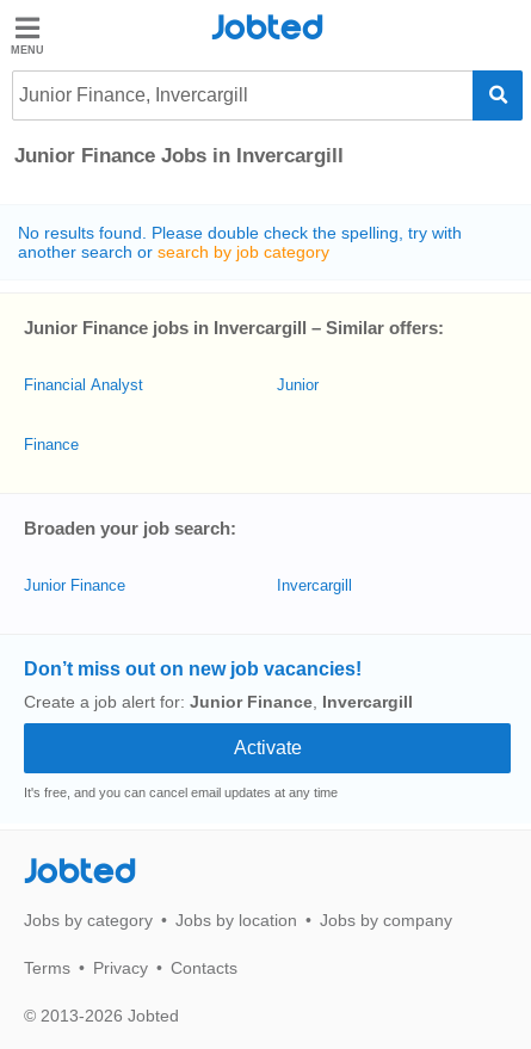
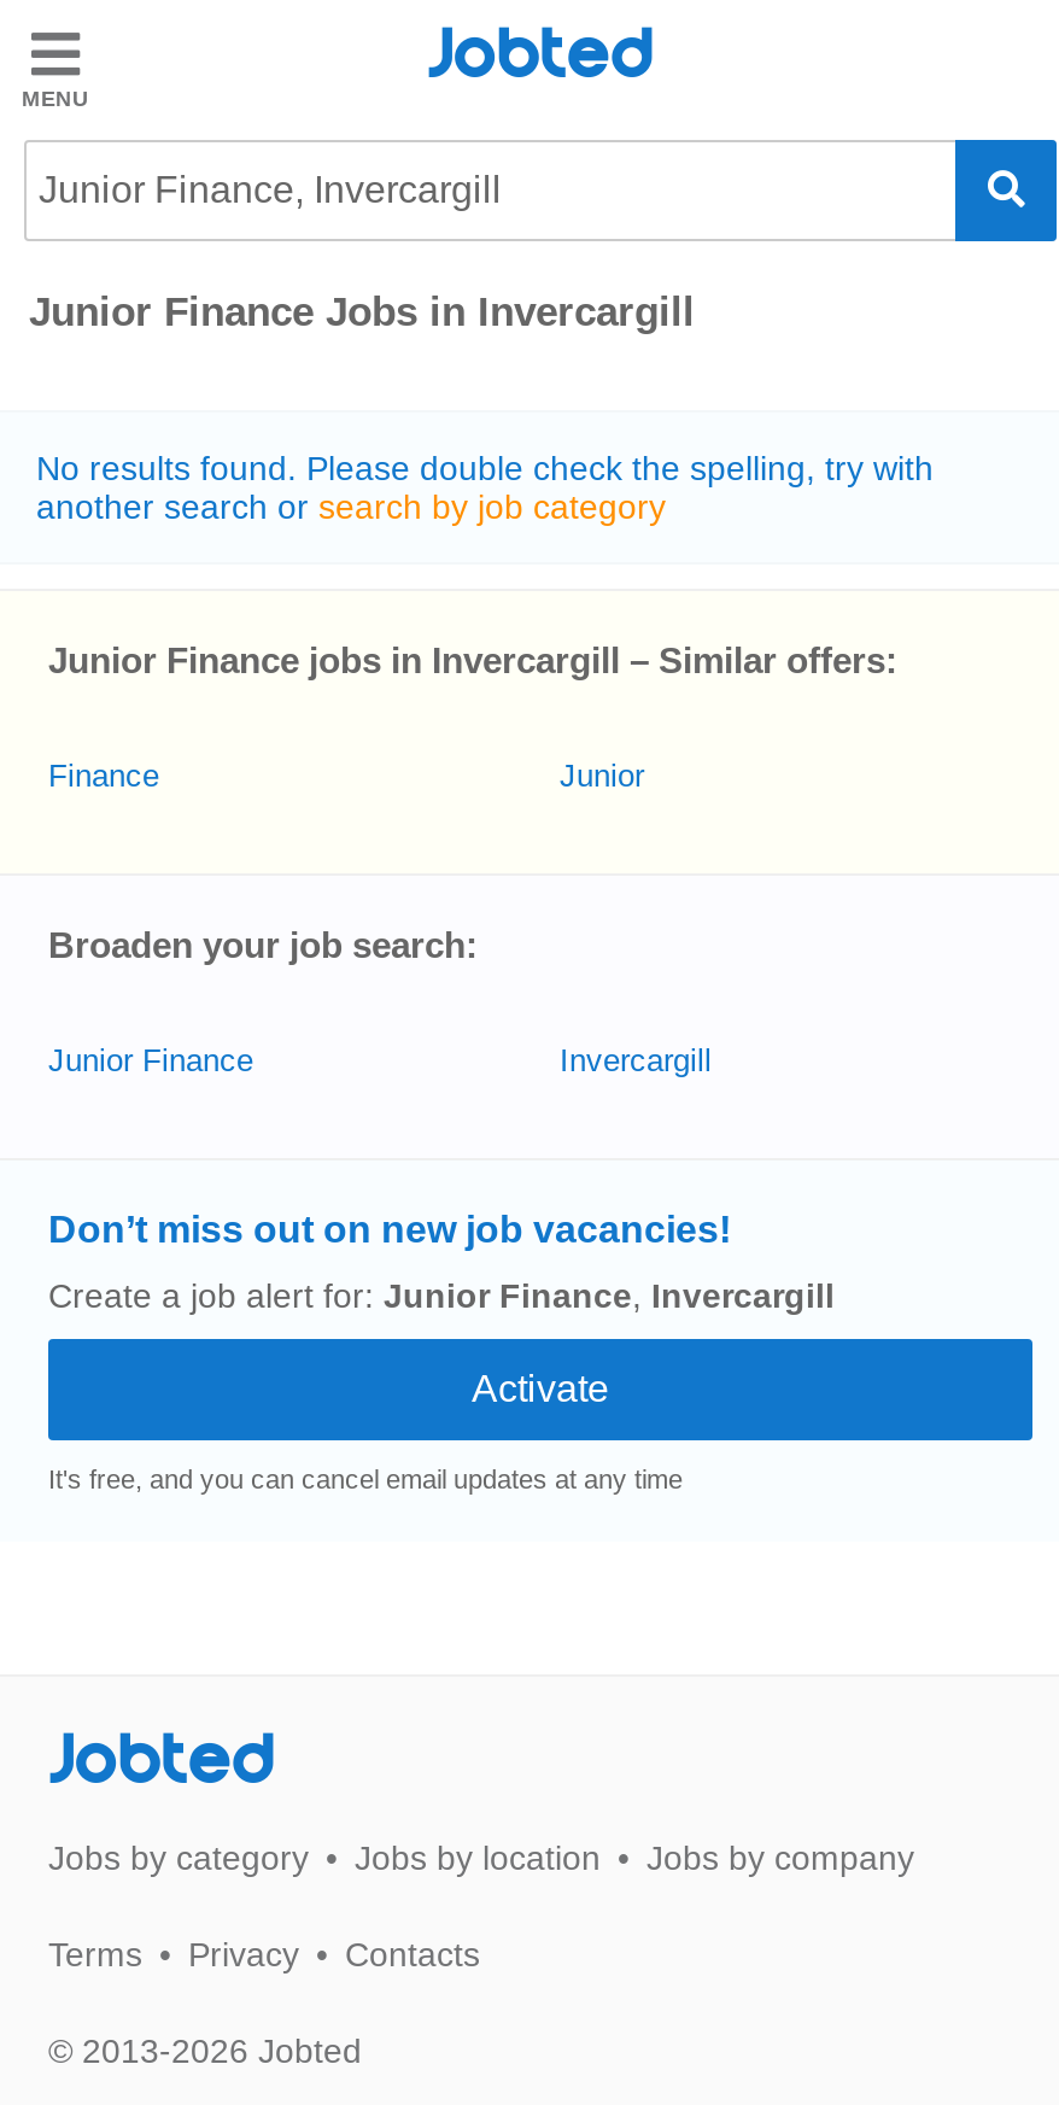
[24,376,143,394] Financial Analyst -> none
moved [24,436,79,453] -> [48,758,159,794]: Finance
moved [24,518,413,800] -> [48,924,835,1493]: Broaden your job search: | Junior Finance | Invercargill | Don’t miss out on new job vacancies! | Create a job alert for: Junior Finance, Invercargill | It's free, and you can cancel email updates at any time

